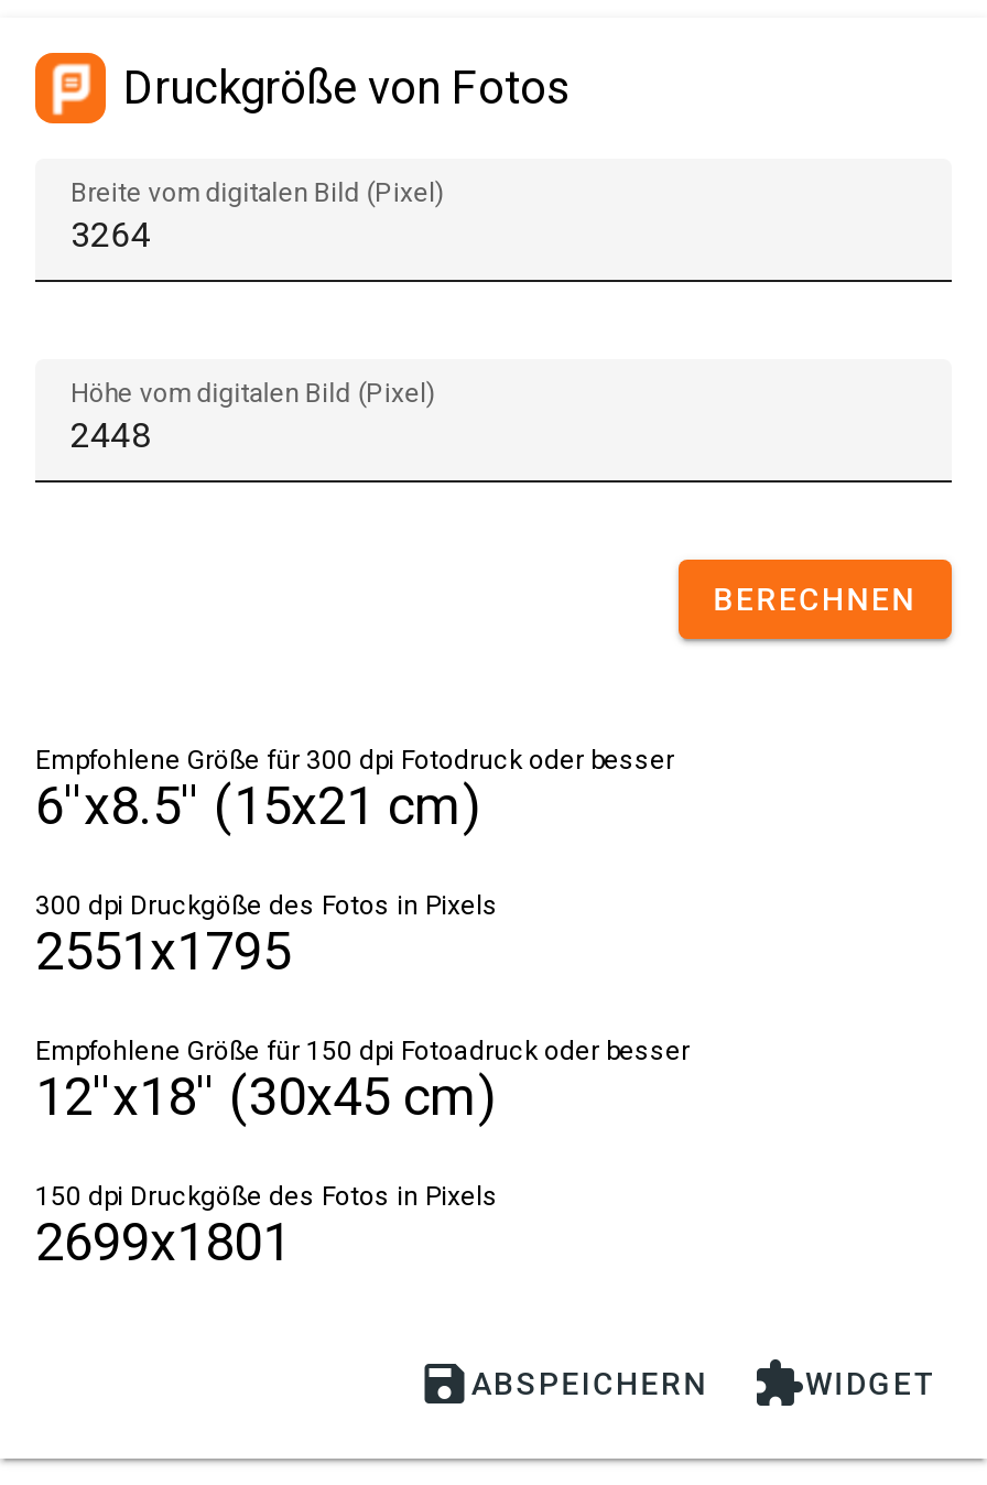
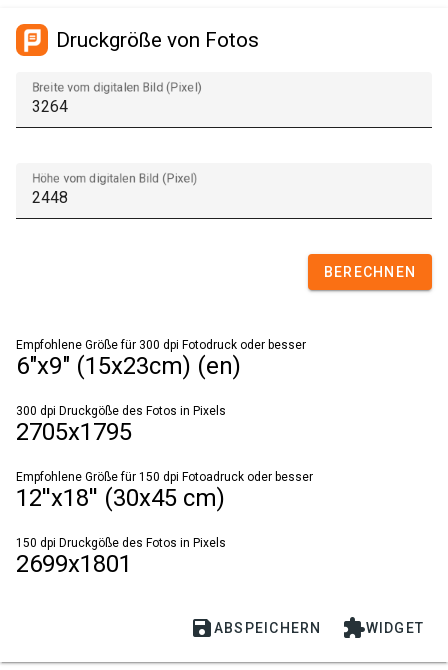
[35,776,480,838] 6''x8.5'' (15x21 cm) -> [16,352,241,380] 6"x9" (15x23cm) (en)
[35,922,291,984] 2551x1795 -> [16,418,132,446] 2705x1795

